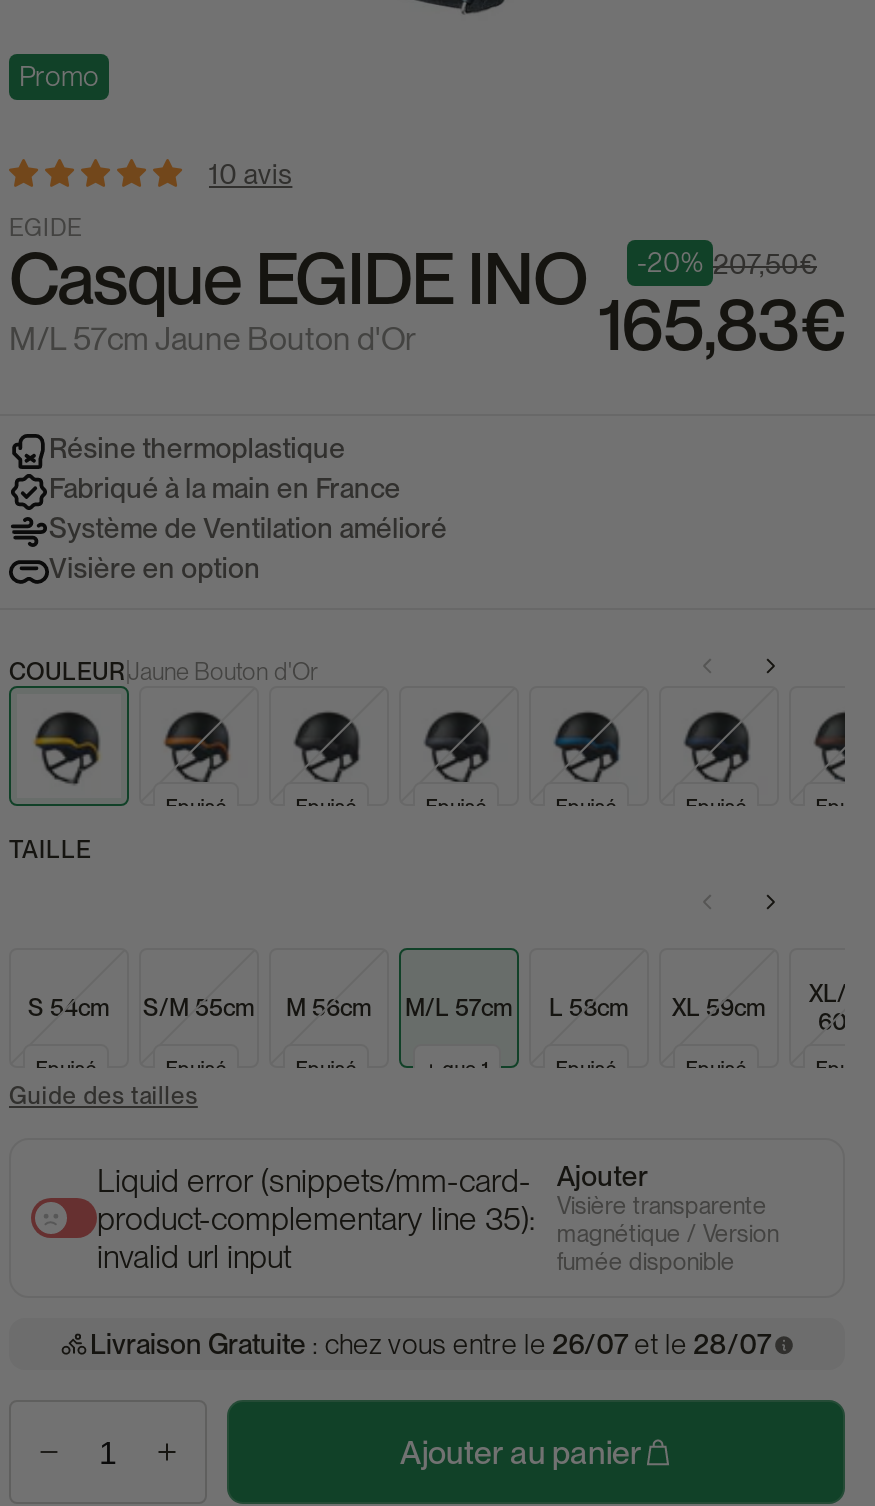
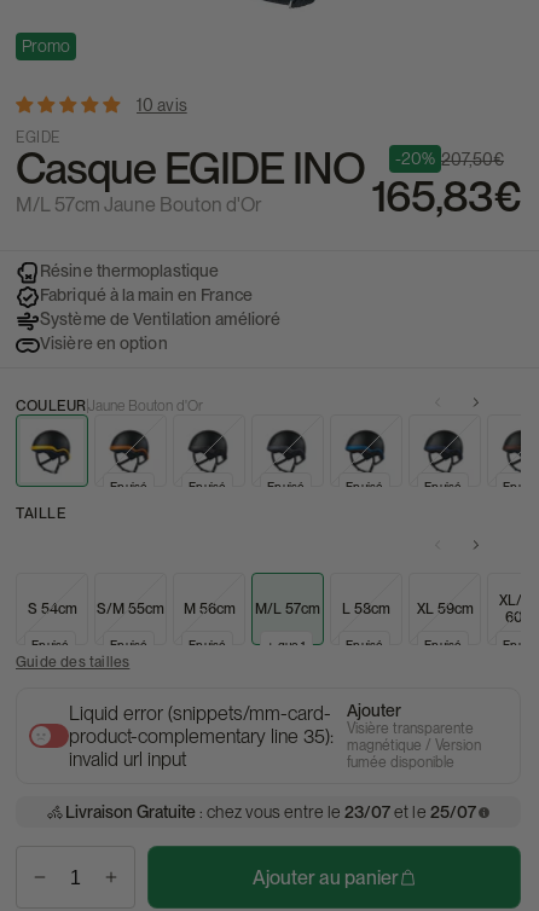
[90,1328,771,1360] Livraison Gratuite: chez vous entre le 26/07 et le 28/07 -> [65,802,476,822] Livraison Gratuite: chez vous entre le 23/07 et le 25/07

